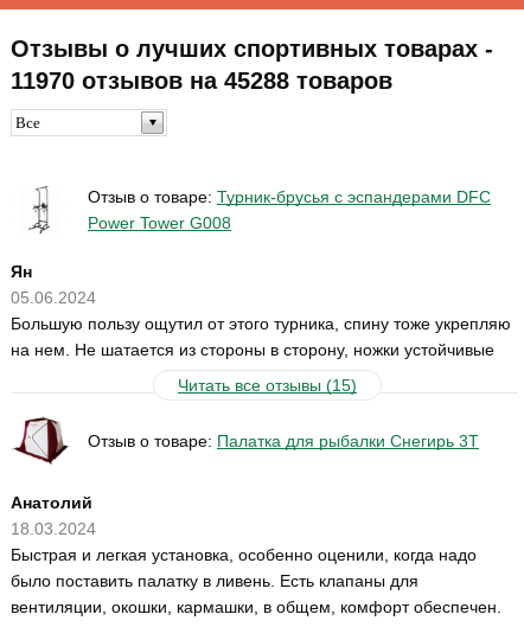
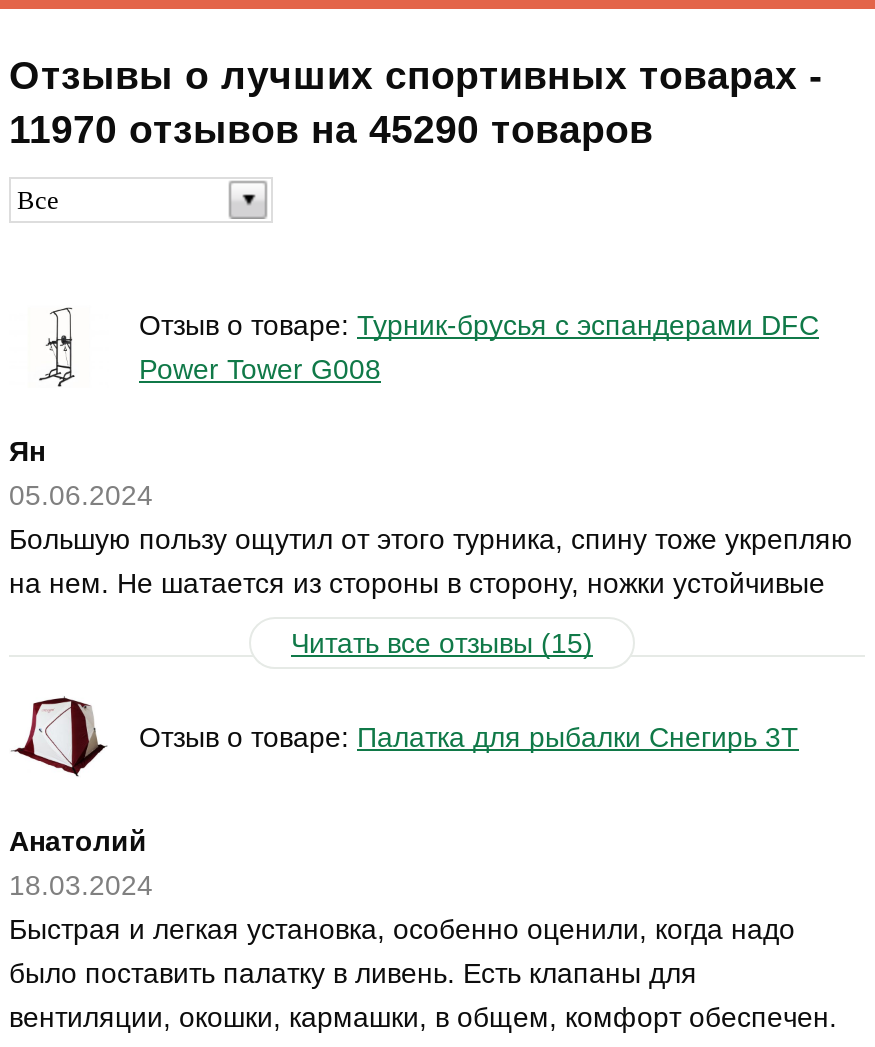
[11,68,392,94] 11970 отзывов на 45288 товаров -> [9,107,653,151] 11970 отзывов на 45290 товаров

